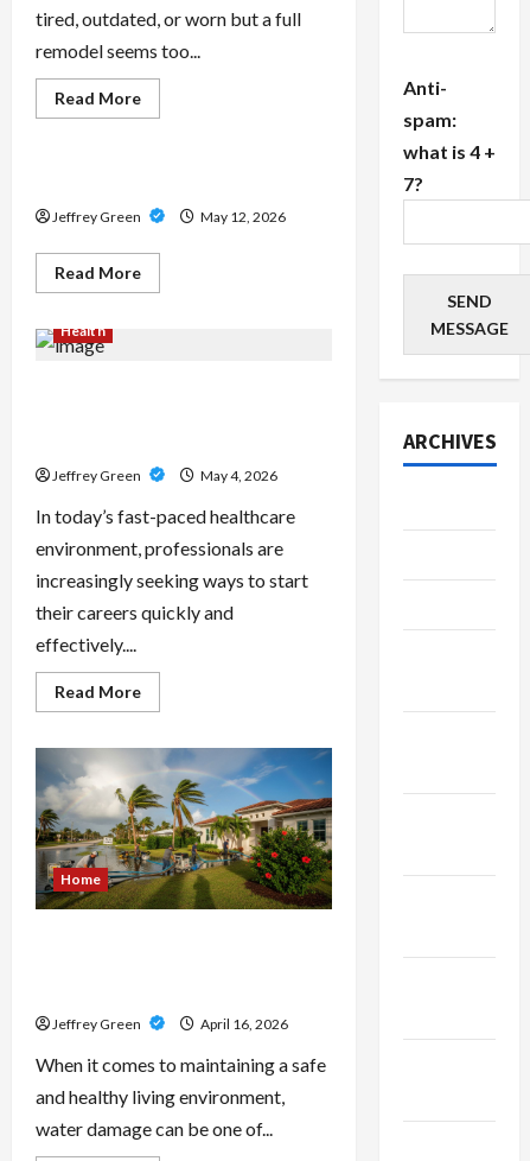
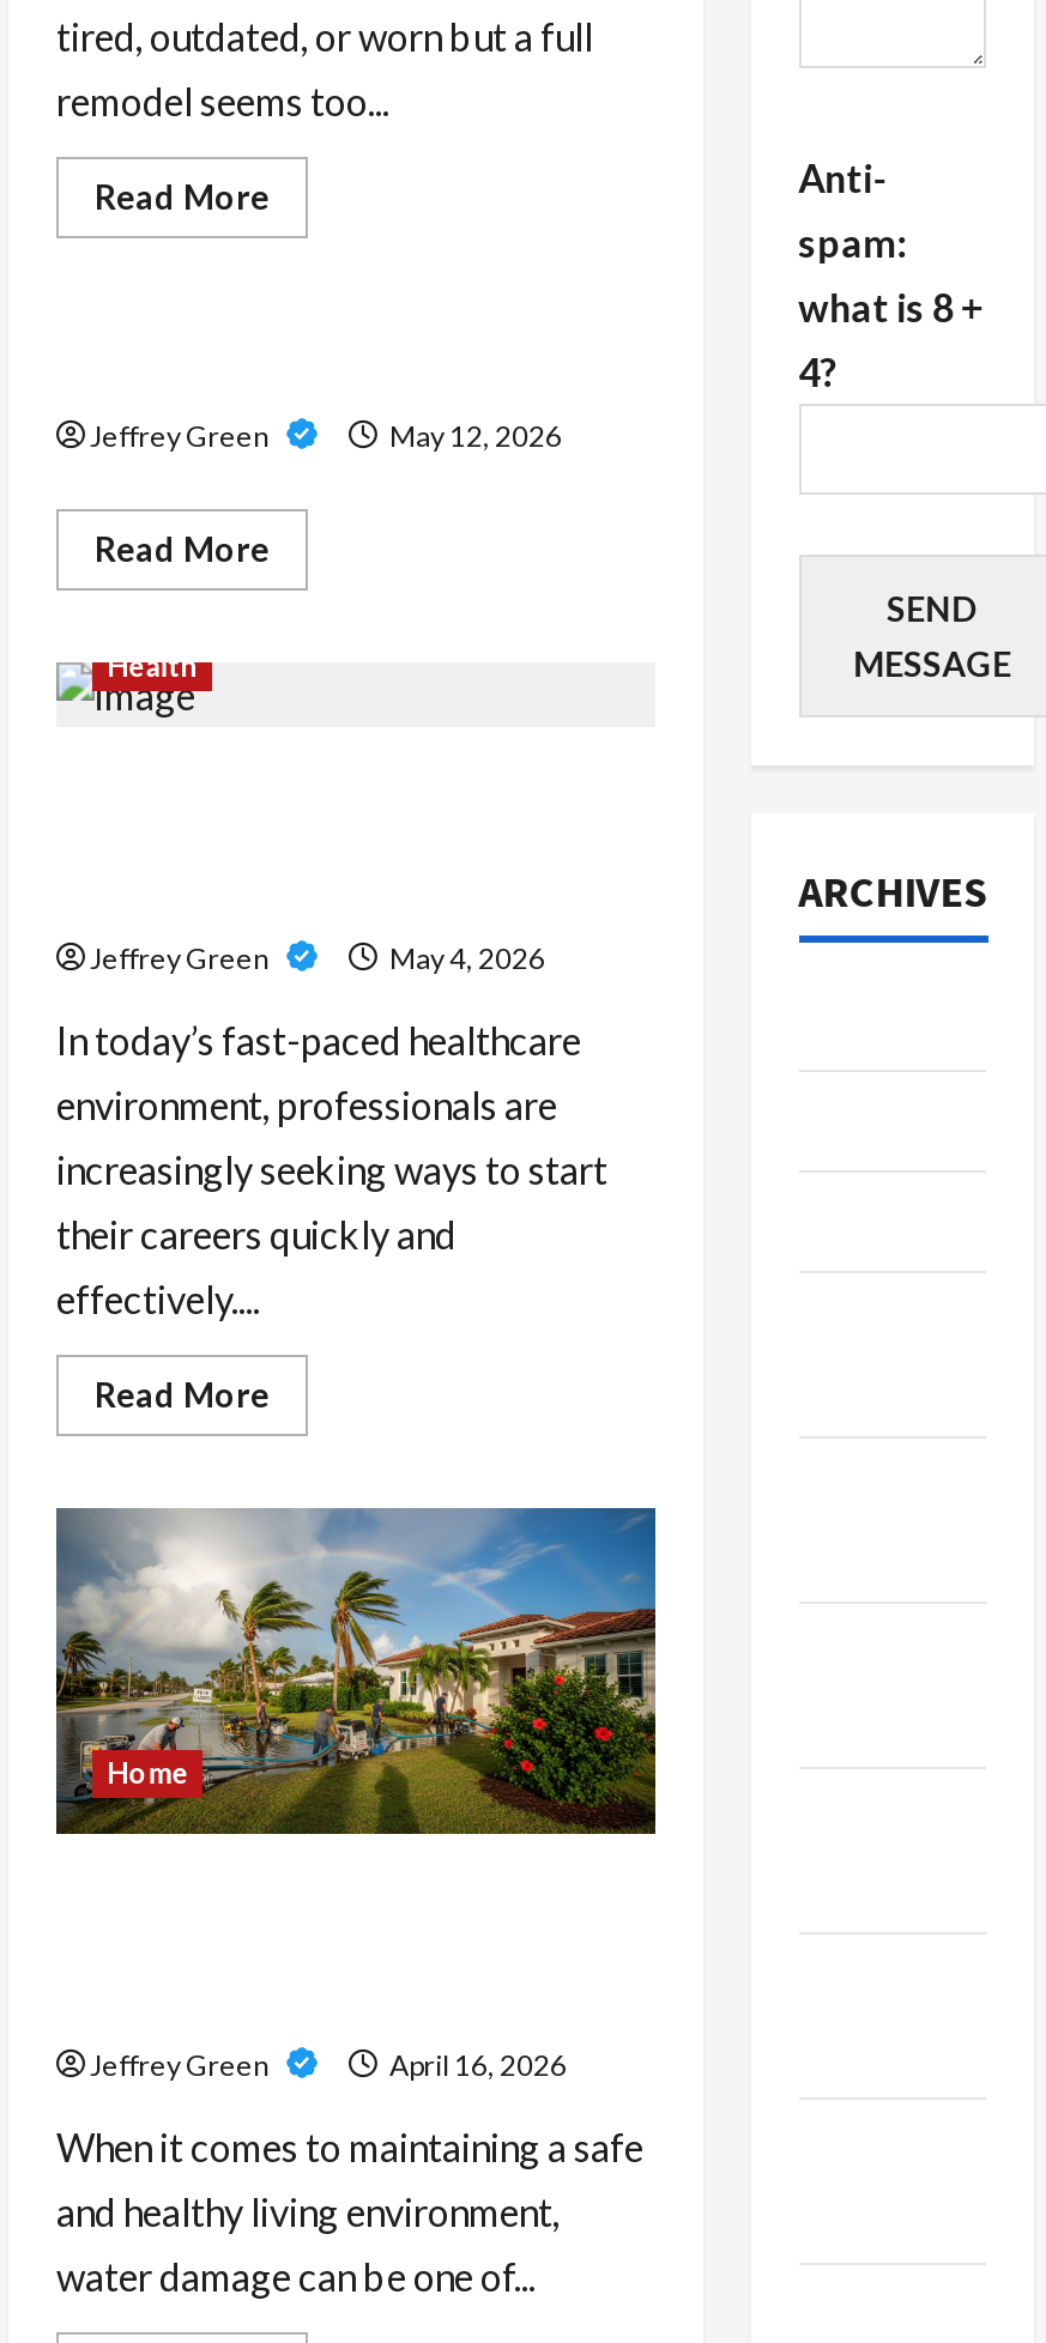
[403,141,495,163] what is 4 + -> [798,283,985,328] what is 8 +
[403,173,423,195] 7? -> [798,348,839,393] 4?

